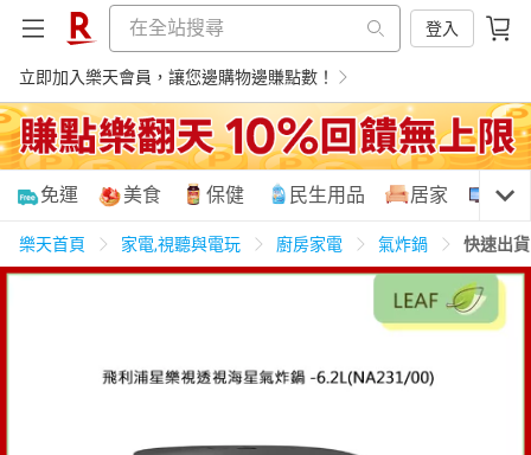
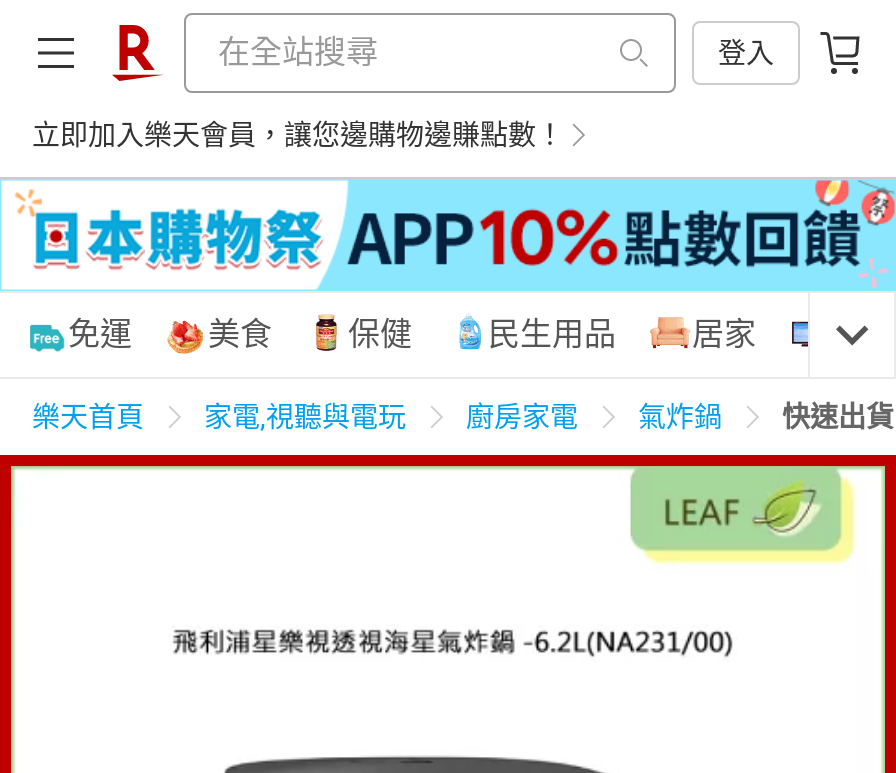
[4,102,527,171] [image] -> [6,177,890,293] [image]

